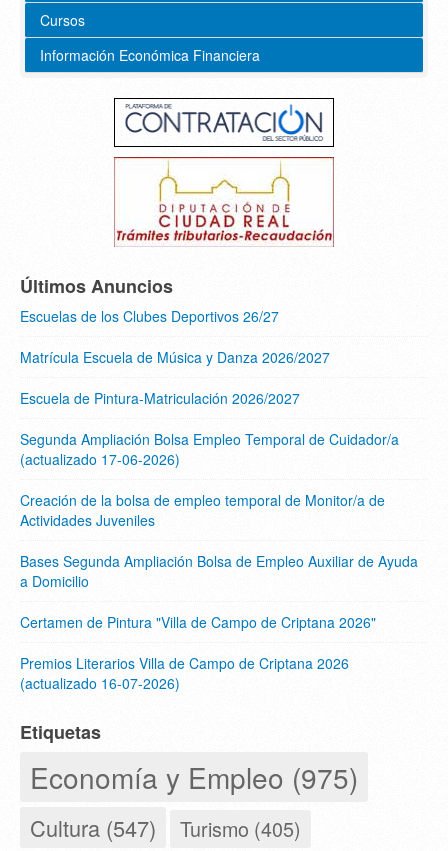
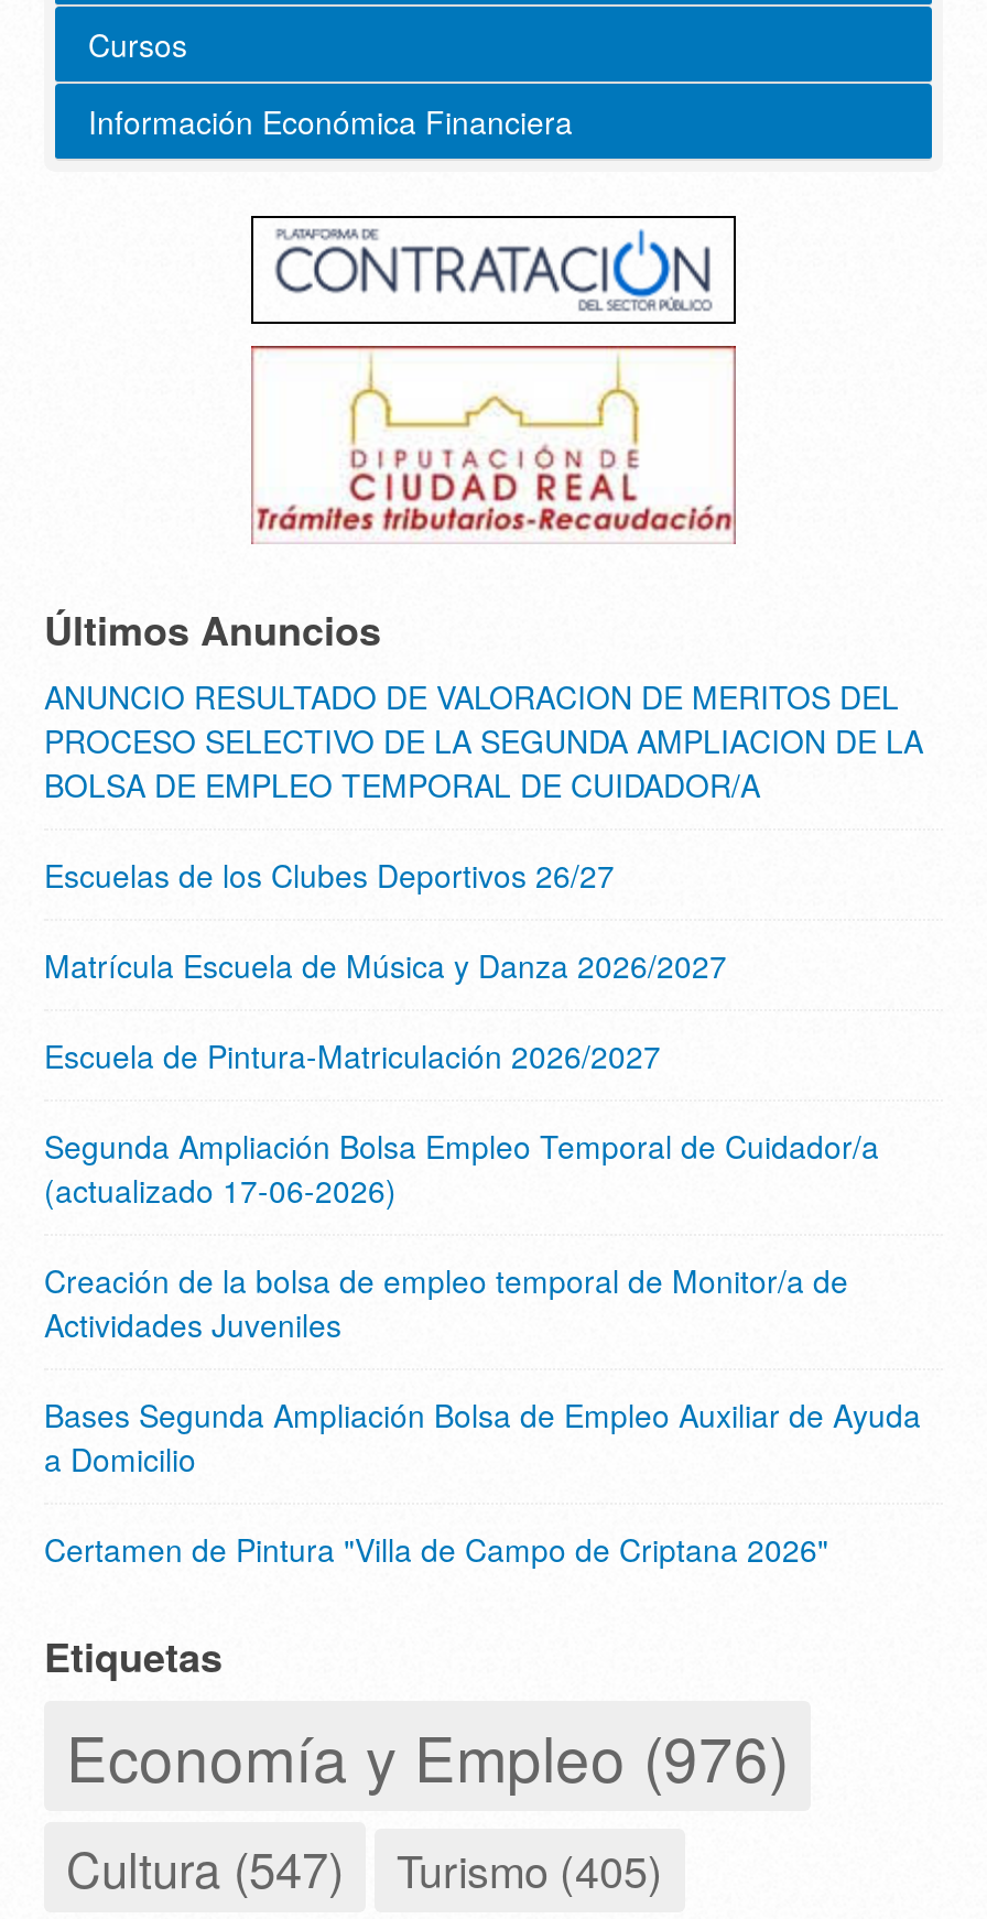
none -> [44,674,923,806] ANUNCIO RESULTADO DE VALORACION DE MERITOS DEL | PROCESO SELECTIVO DE LA SEGUNDA AMPLIACION DE LA | BOLSA DE EMPLEO TEMPORAL DE CUIDADOR/A
moved [20,306,418,632] -> [44,852,921,1570]: Escuelas de los Clubes Deportivos 26/27 | Matrícula Escuela de Música y Danza 2026/2027 | Escuela de Pintura-Matriculación 2026/2027 | ... | a Domicilio | Certamen de Pintura "Villa de Campo de Criptana 2026"
[20,653,349,693] Premios Literarios Villa de Campo de Criptana 2026 | (actualizado 16-07-2026) -> none
[30,757,358,797] Economía y Empleo (975) -> [66,1711,789,1799] Economía y Empleo (976)

